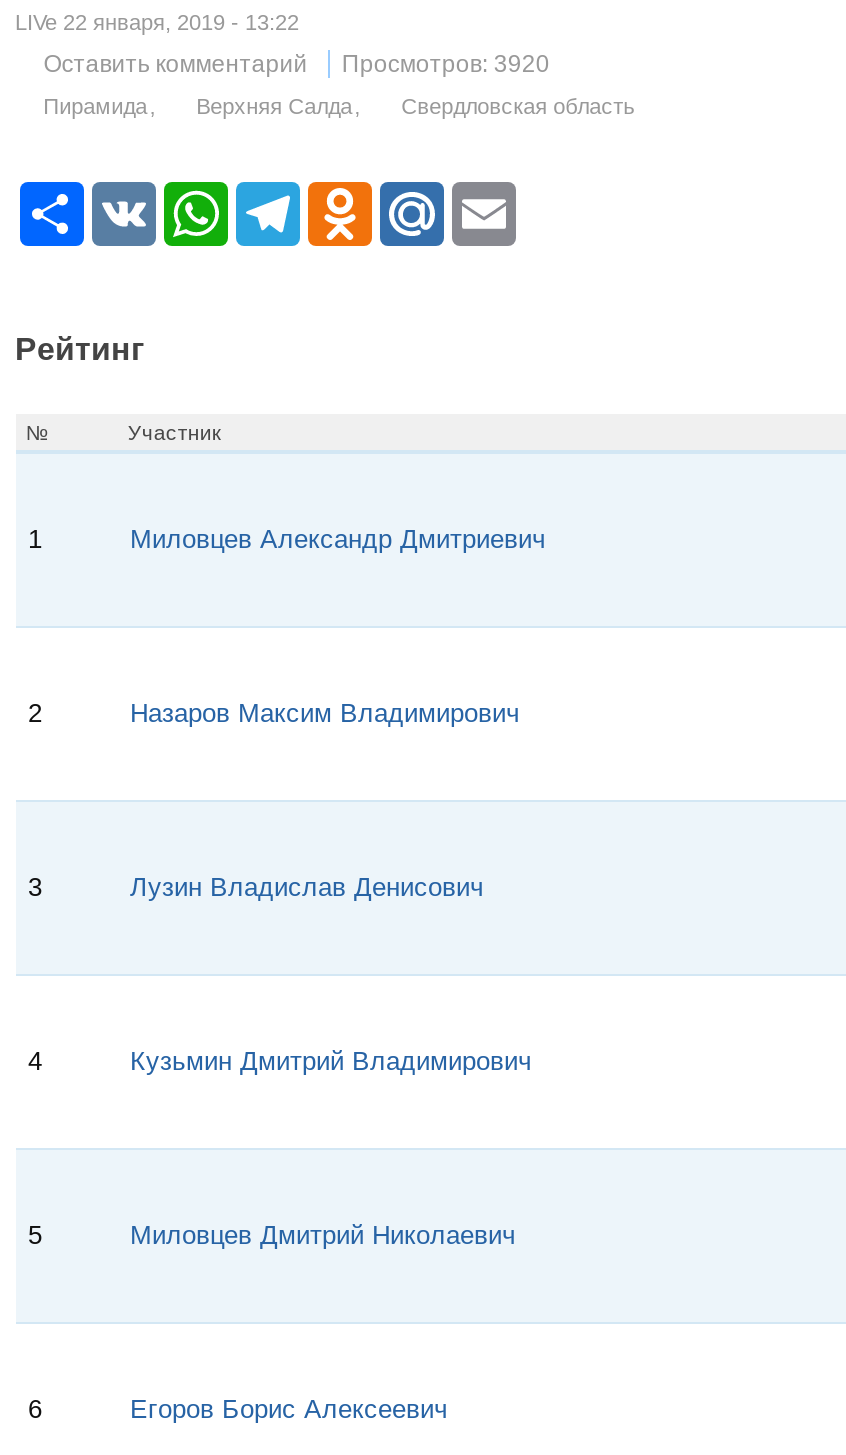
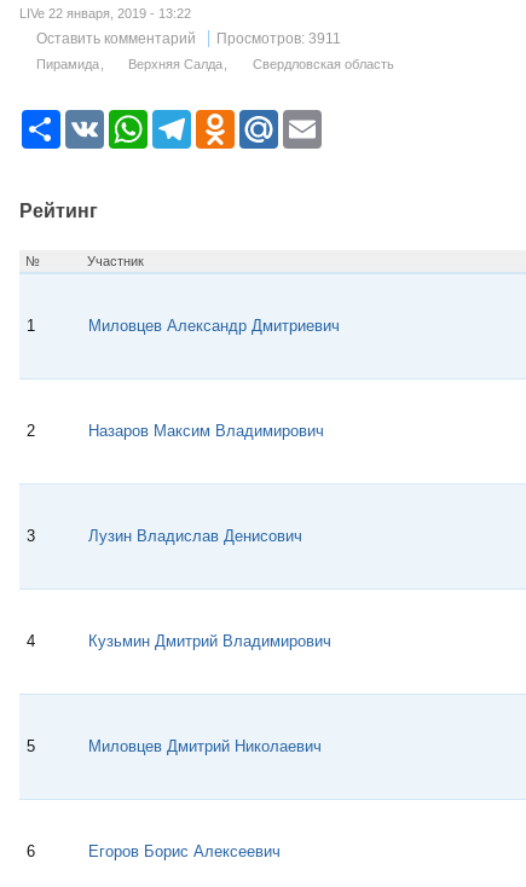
[43,50,550,78] Оставить комментарий Просмотров: 3920 -> [36,30,341,47] Оставить комментарий Просмотров: 3911

